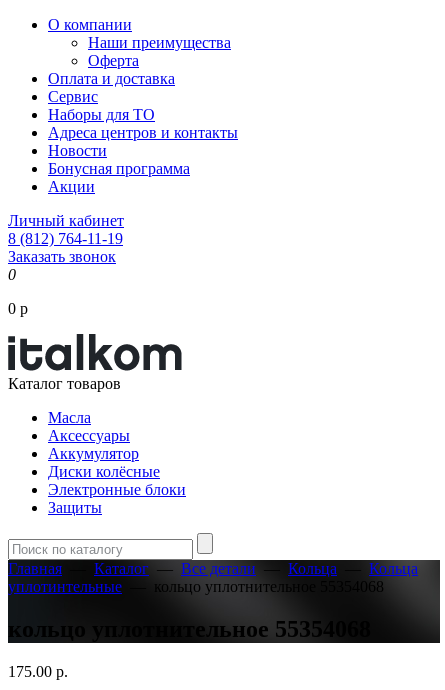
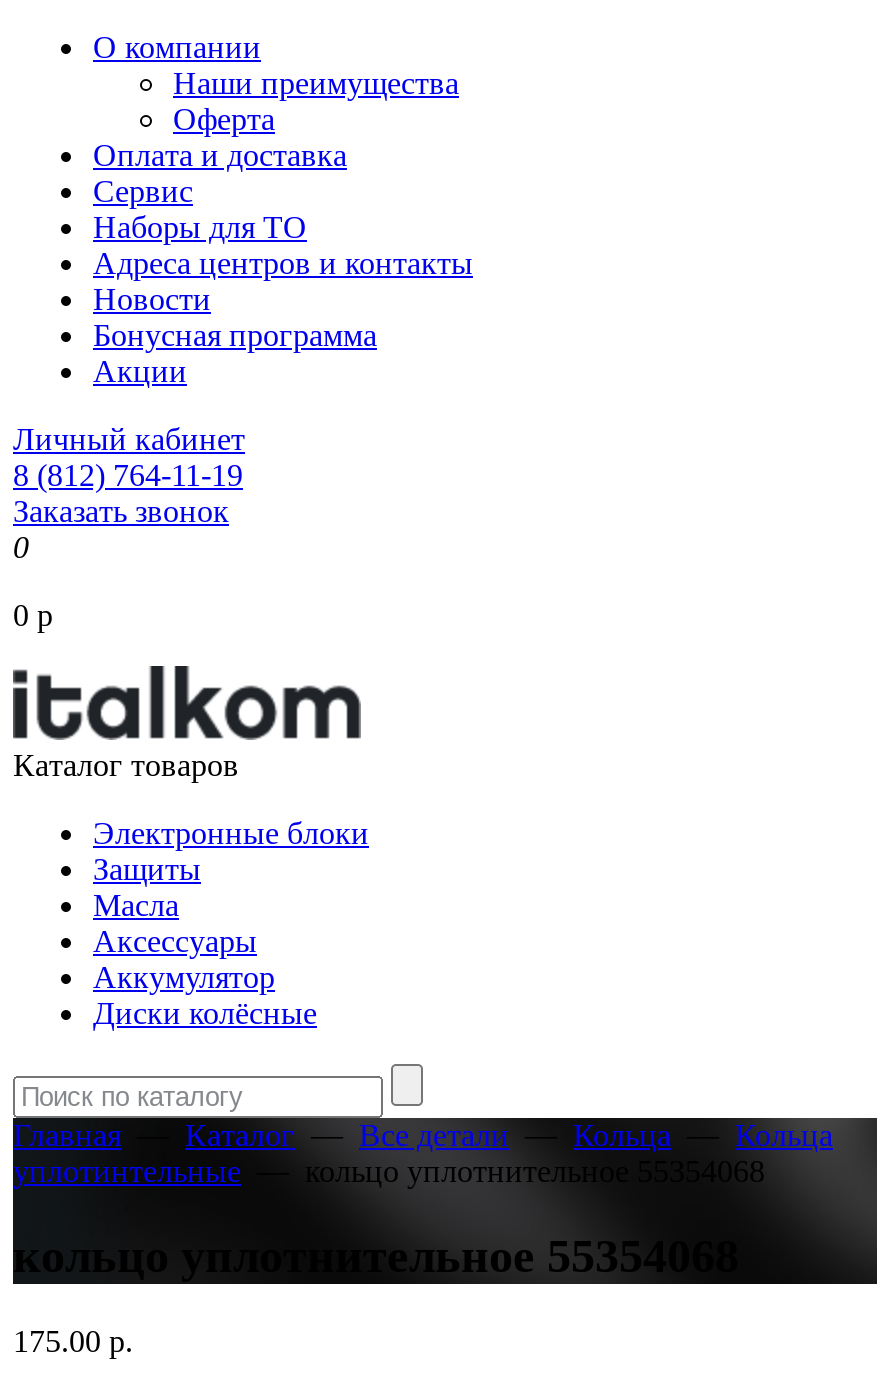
moved [48,409,160,480] -> [93,888,317,1030]: Масла | Аксессуары | Аккумулятор | Диски колёсные
moved [48,481,186,516] -> [93,816,369,886]: Электронные блоки | Защиты

